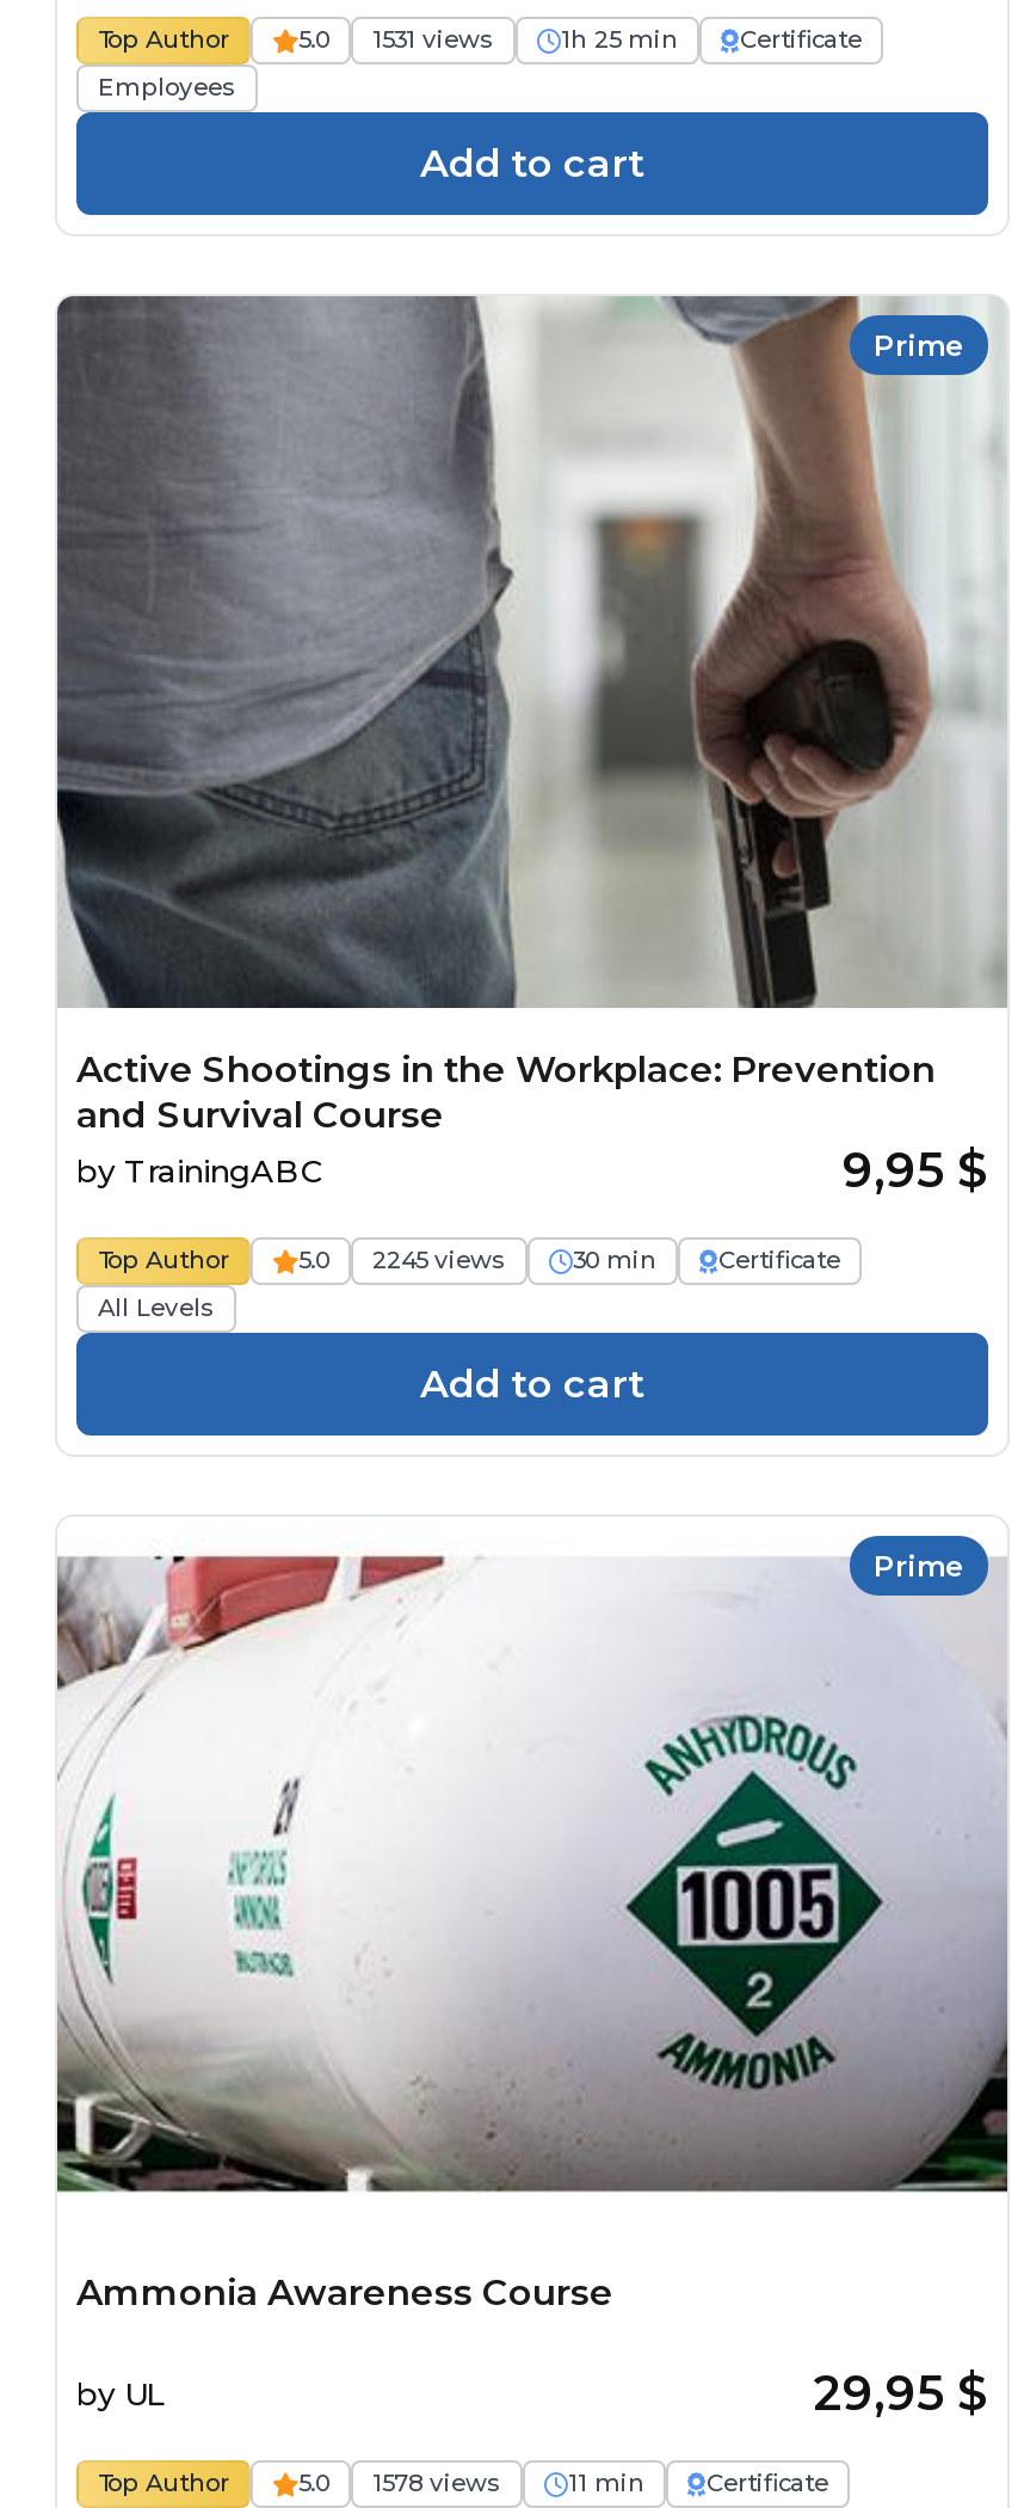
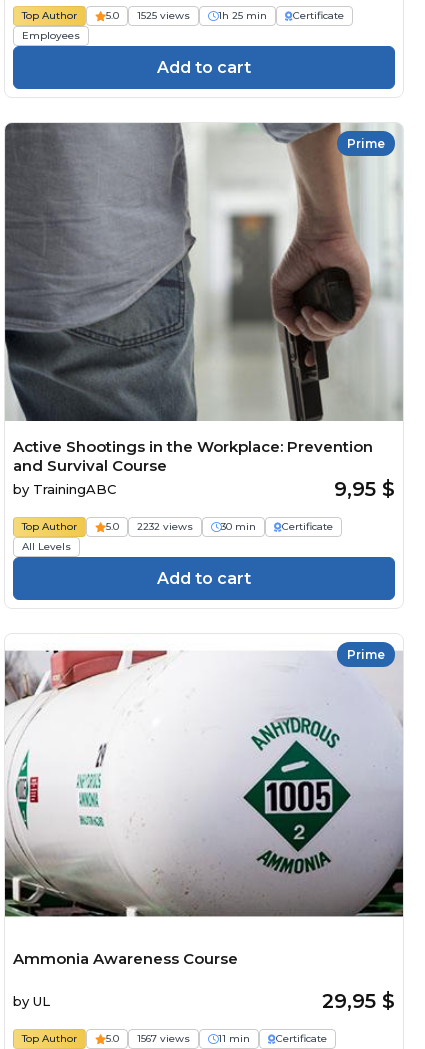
[298,23,494,54] 5.0 1531 views -> [106,8,190,21] 5.0 1525 views
[298,1244,506,1275] 5.0 2245 views -> [106,520,193,533] 5.0 2232 views
[298,2466,501,2497] 5.0 1578 views -> [106,1031,190,1044] 5.0 1567 views

